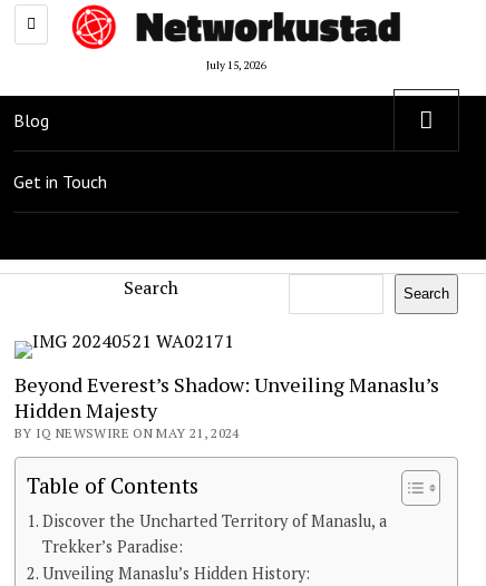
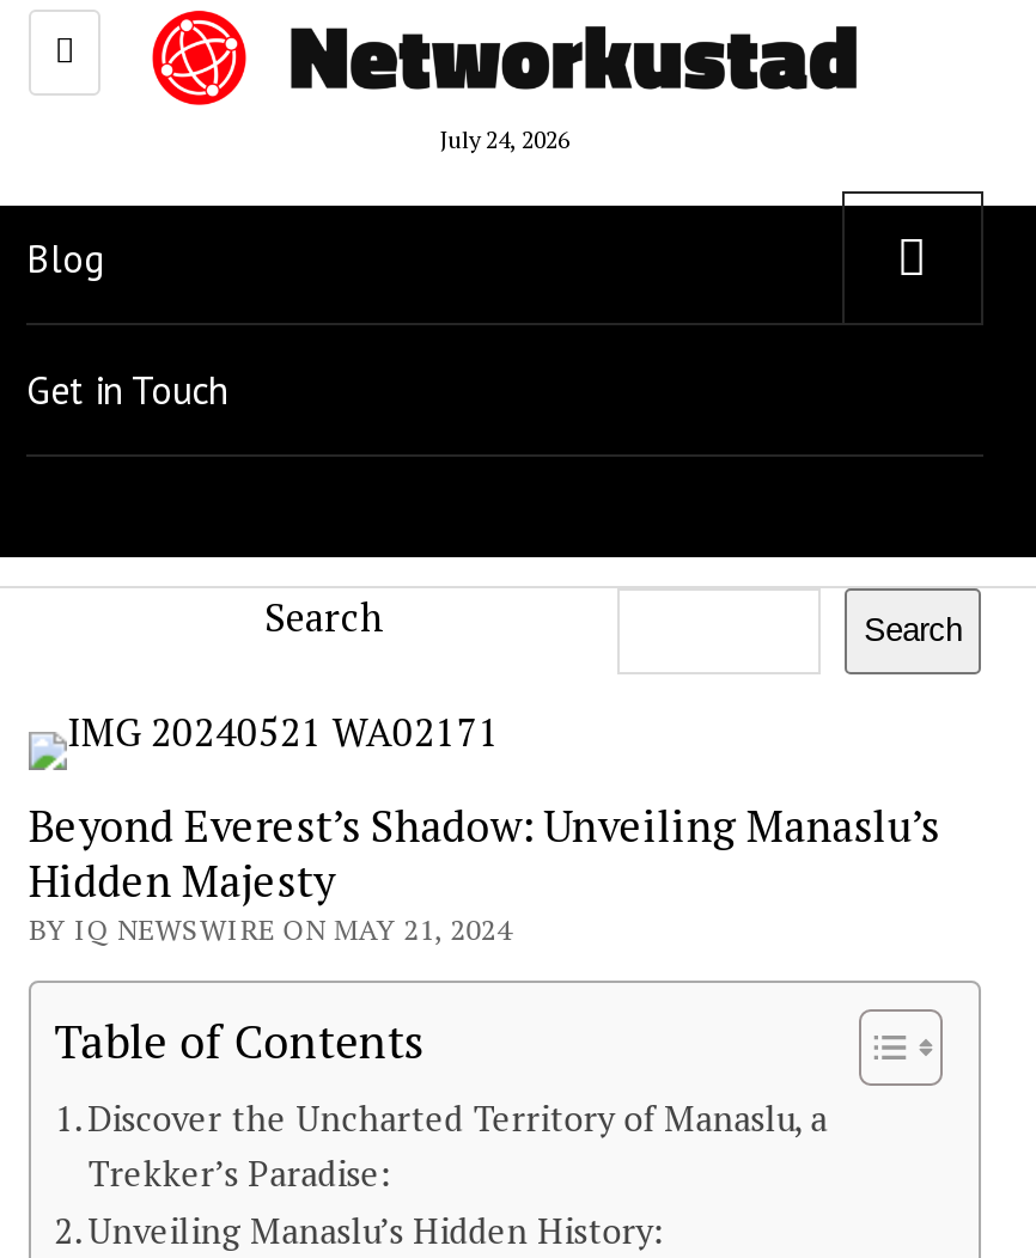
[206,58,266,72] July 15, 2026 -> [440,124,569,155] July 24, 2026

